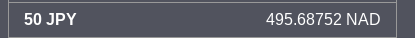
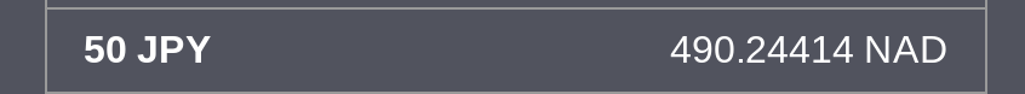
[266,11,381,28] 495.68752 NAD -> [670,29,949,70] 490.24414 NAD

